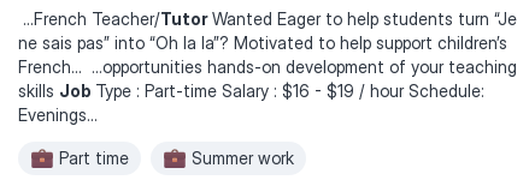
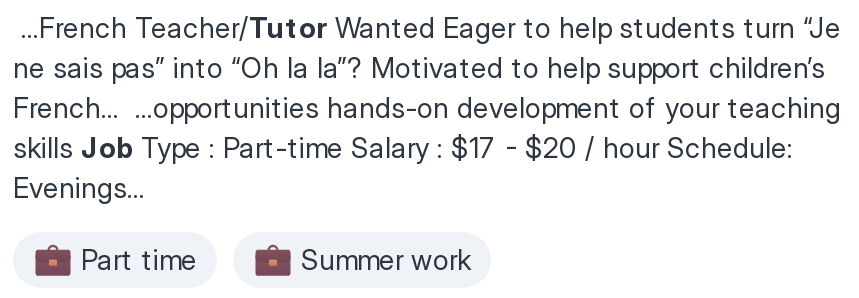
[18,80,484,101] skills Job Type : Part-time Salary : $16 - $19 / hour Schedule: -> [13,130,793,164] skills Job Type : Part-time Salary : $17 - $20 / hour Schedule:

